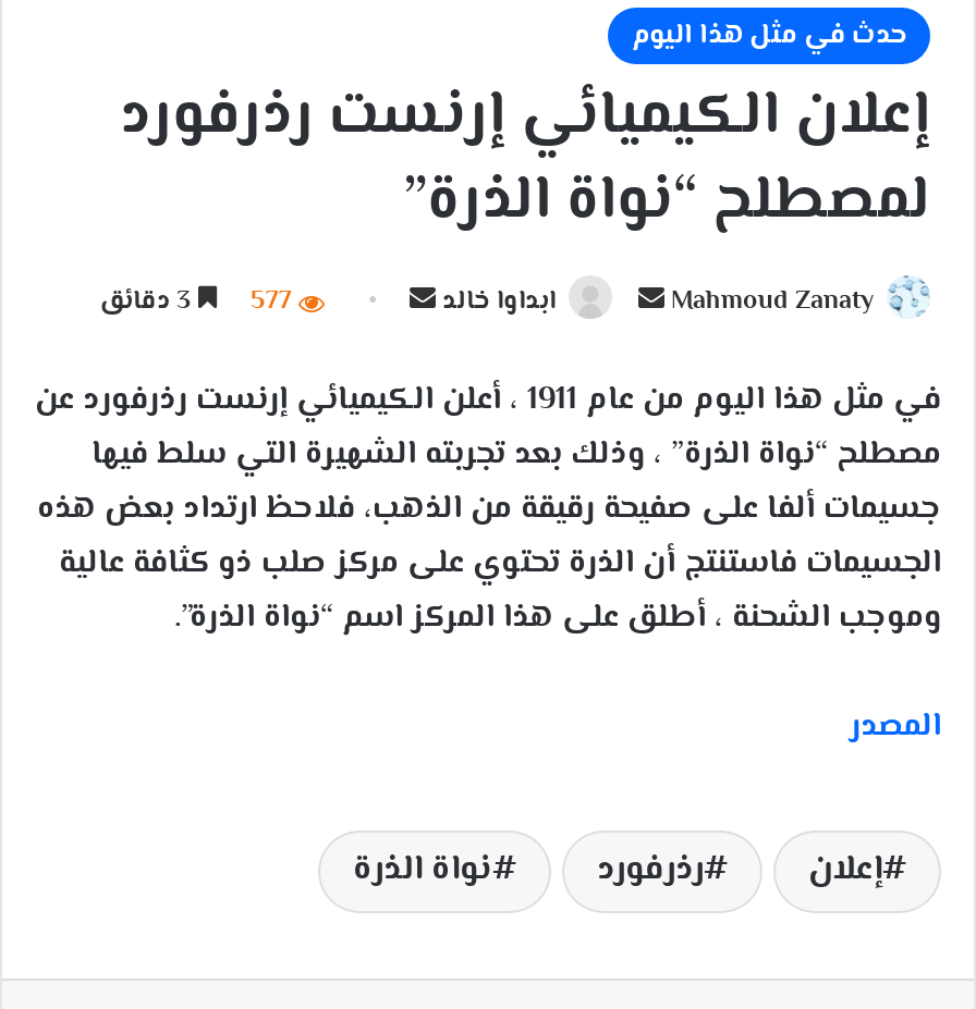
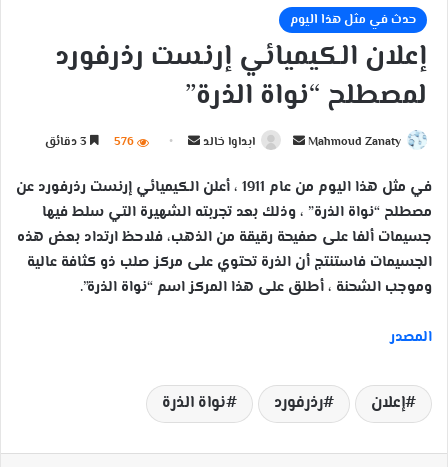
[251,282,292,323] 577 -> [114,133,134,152] 576

